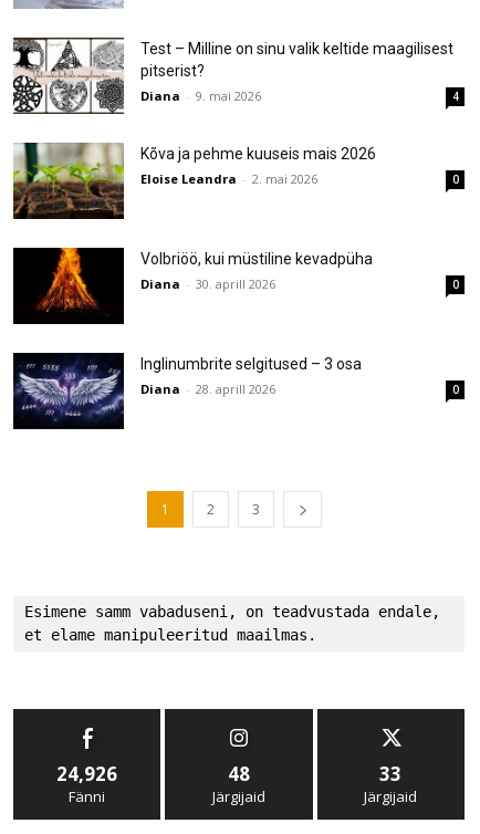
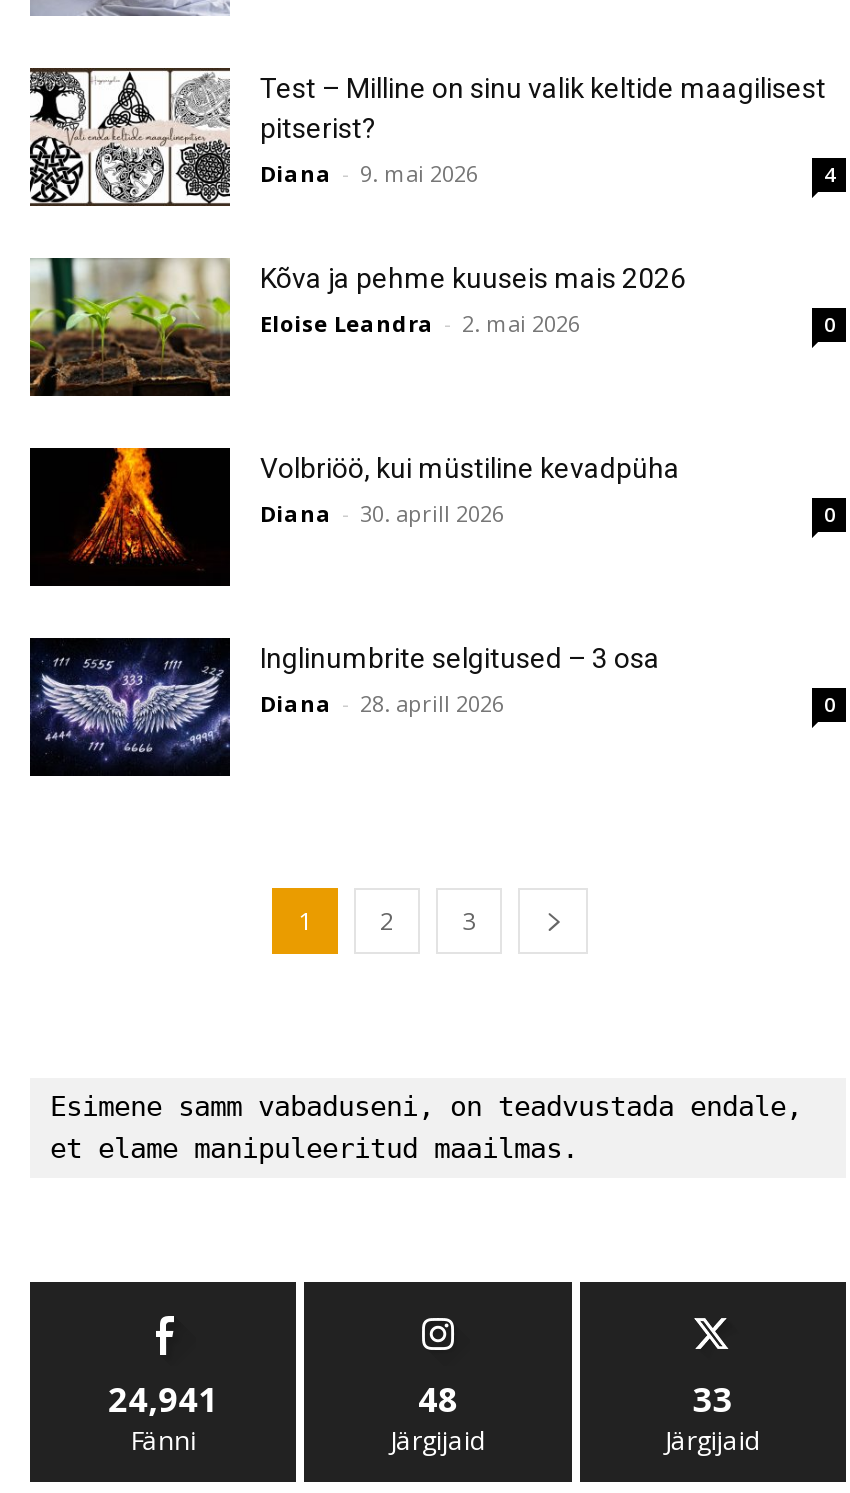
[57,761,117,786] 24,926 -> [108,1376,218,1422] 24,941

